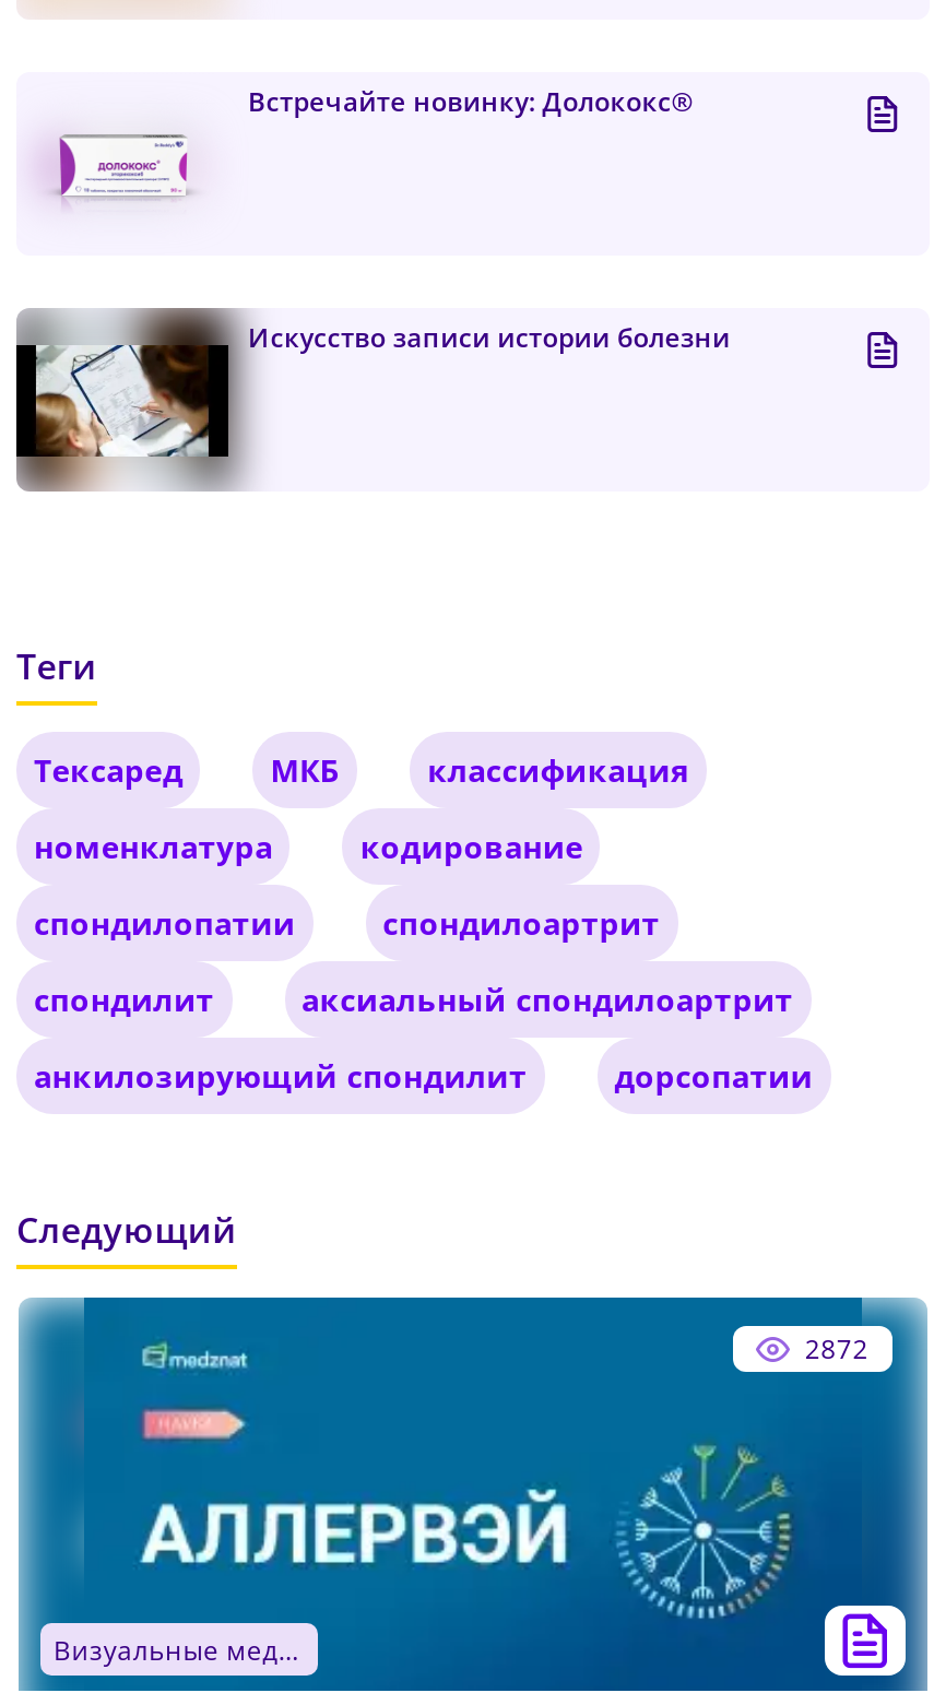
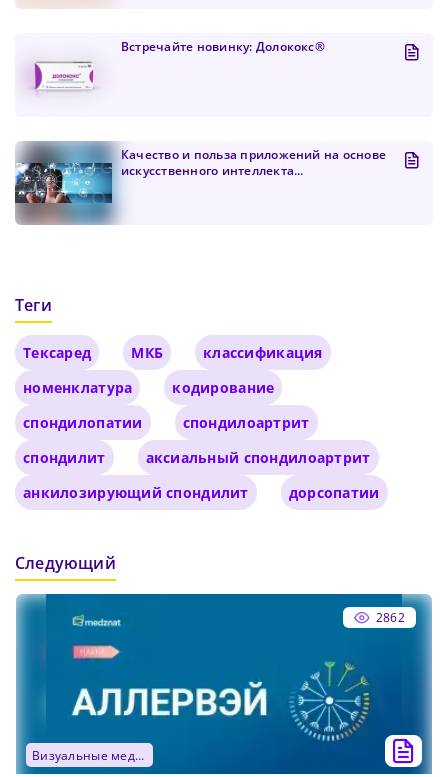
[14,308,730,489] [image] | Искусство записи истории болезни -> [14,141,386,225] [image] | Качество и польза приложений на основе | искусственного интеллекта...
[805,1331,868,1368] 2872 -> [376,609,405,626] 2862

